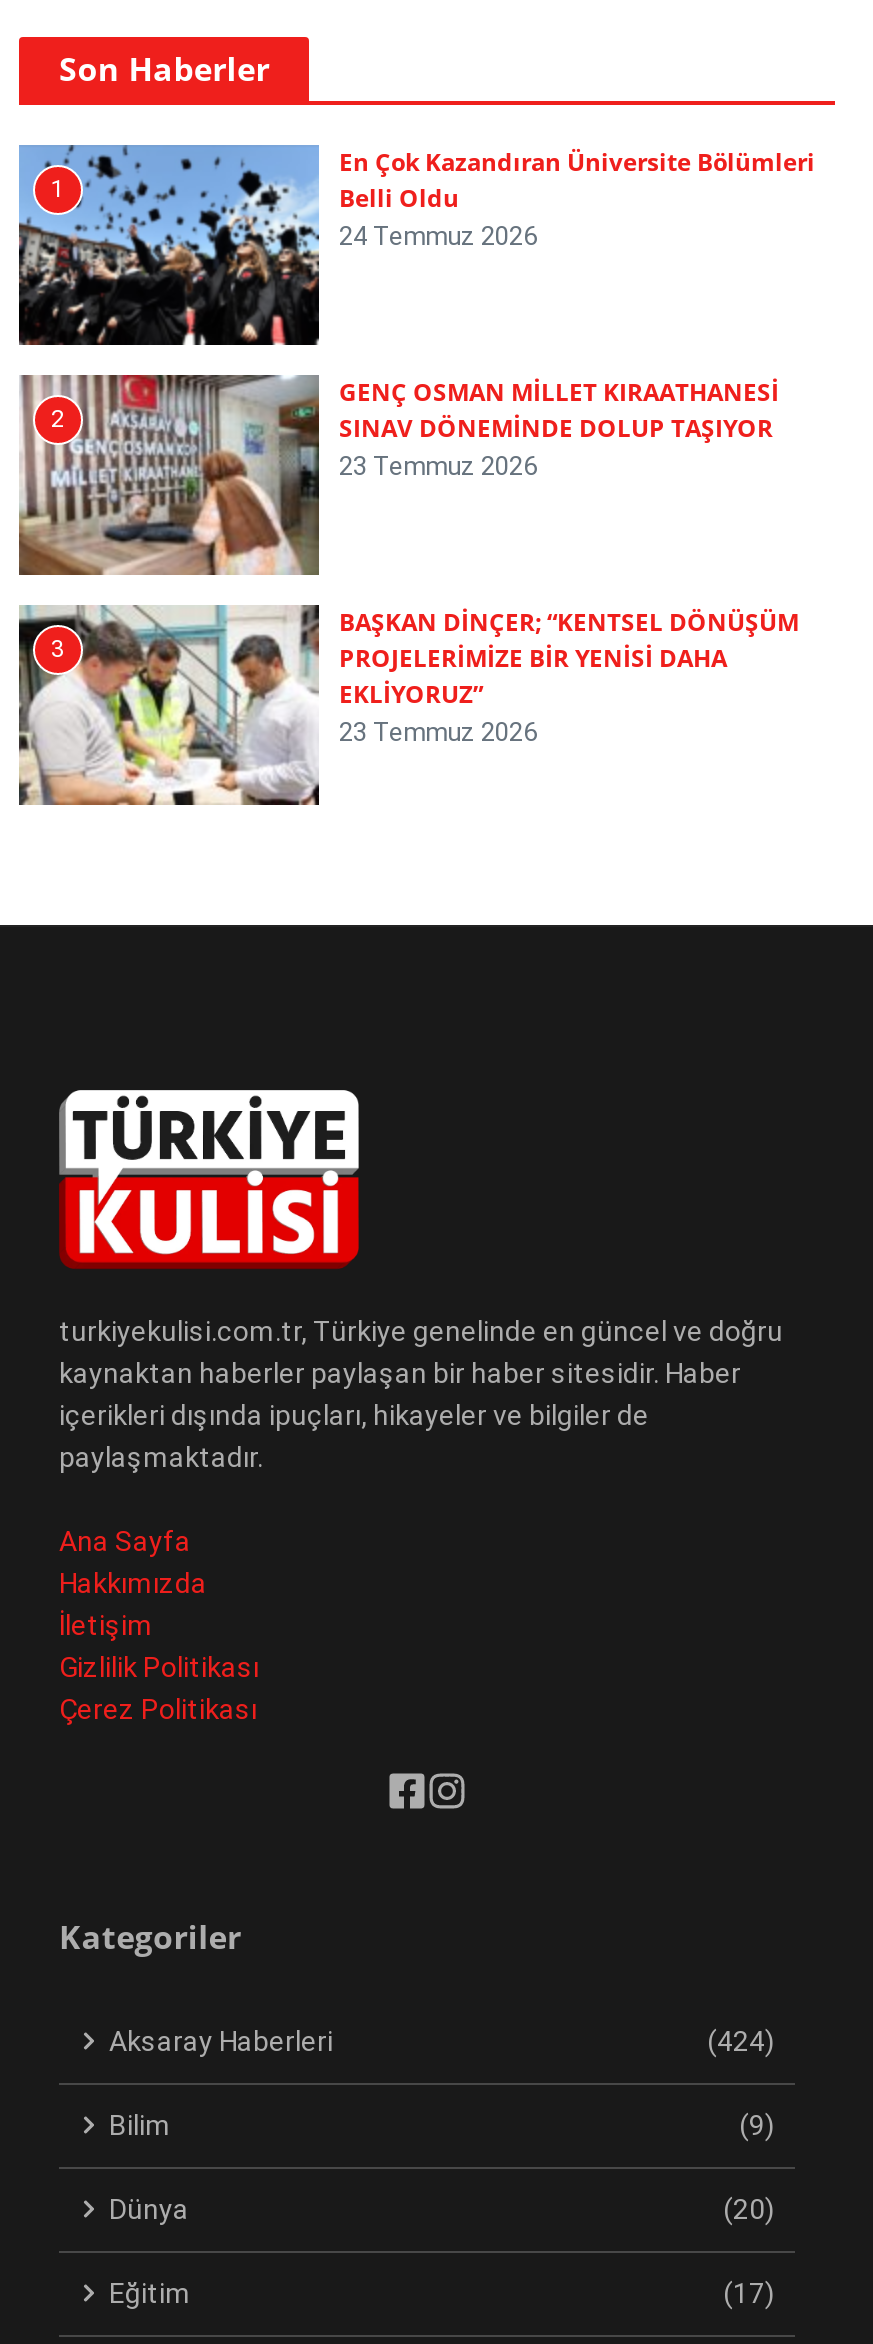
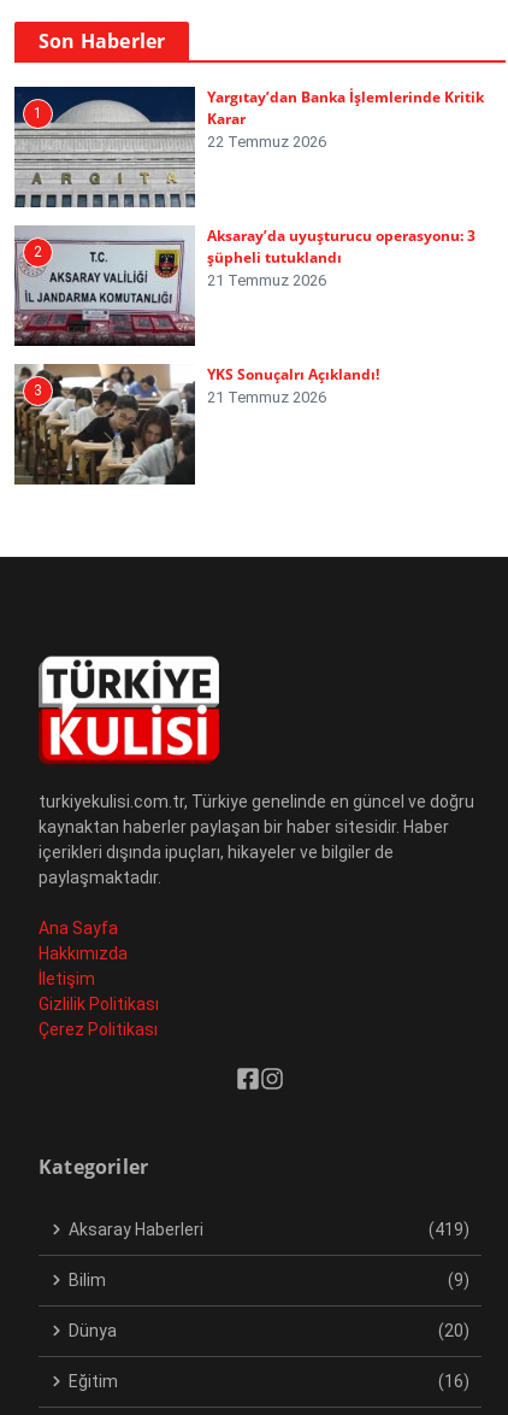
[17,143,815,347] [image] | En Çok Kazandıran Üniversite Bölümleri | Belli Oldu | 24 Temmuz 2026 -> [13,86,484,209] [image] | Yargıtay’dan Banka İşlemlerinde Kritik | Karar | 22 Temmuz 2026
[19,373,779,577] [image] | GENÇ OSMAN MİLLET KIRAATHANESİ | SINAV DÖNEMİNDE DOLUP TAŞIYOR | 23 Temmuz 2026 -> [13,225,475,347] [image] | Aksaray’da uyuşturucu operasyonu: 3 | şüpheli tutuklandı | 21 Temmuz 2026
[17,603,799,807] [image] | BAŞKAN DİNÇER; “KENTSEL DÖNÜŞÜM | PROJELERİMİZE BİR YENİSİ DAHA | EKLİYORUZ” | 23 Temmuz 2026 -> [13,364,379,486] [image] | YKS Sonuçalrı Açıklandı! | 21 Temmuz 2026
[707,2024,775,2056] (424) -> [429,1219,469,1239] (419)
[723,2276,775,2308] (17) -> [438,1371,469,1390] (16)

